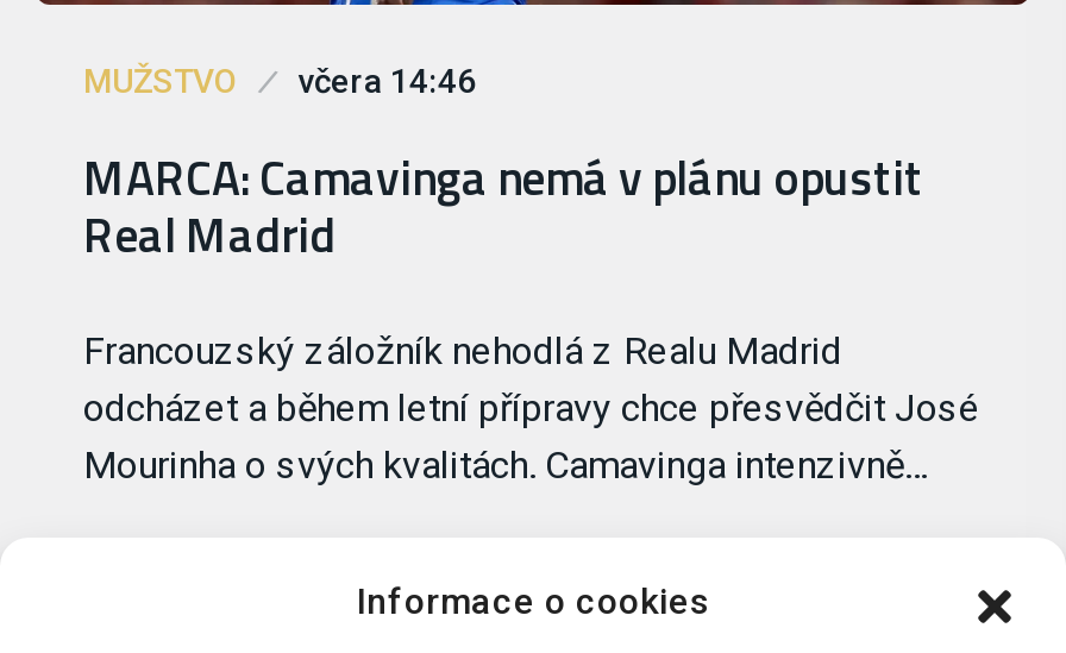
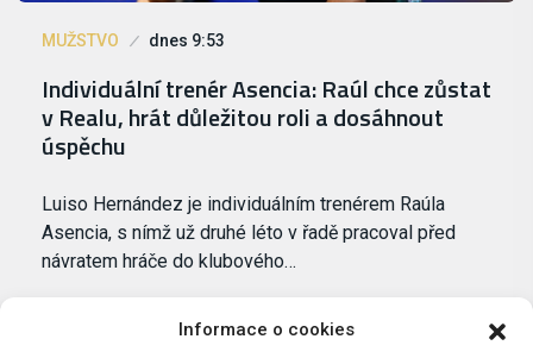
[83,63,476,101] MUŽSTVO včera 14:46 -> [42,31,225,50] MUŽSTVO dnes 9:53
[83,141,923,272] MARCA: Camavinga nemá v plánu opustit | Real Madrid -> [42,71,491,164] Individuální trenér Asencia: Raúl chce zůstat | v Realu, hrát důležitou roli a dosáhnout | úspěchu
[83,329,980,488] Francouzský záložník nehodlá z Realu Madrid | odcházet a během letní přípravy chce přesvědčit José | Mourinha o svých kvalitách. Camavinga intenzivně… -> [42,193,456,273] Luiso Hernández je individuálním trenérem Raúla | Asencia, s nímž už druhé léto v řadě pracoval před | návratem hráče do klubového…

